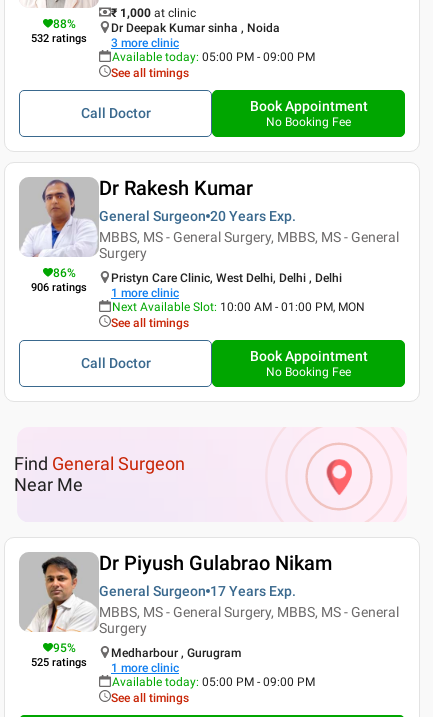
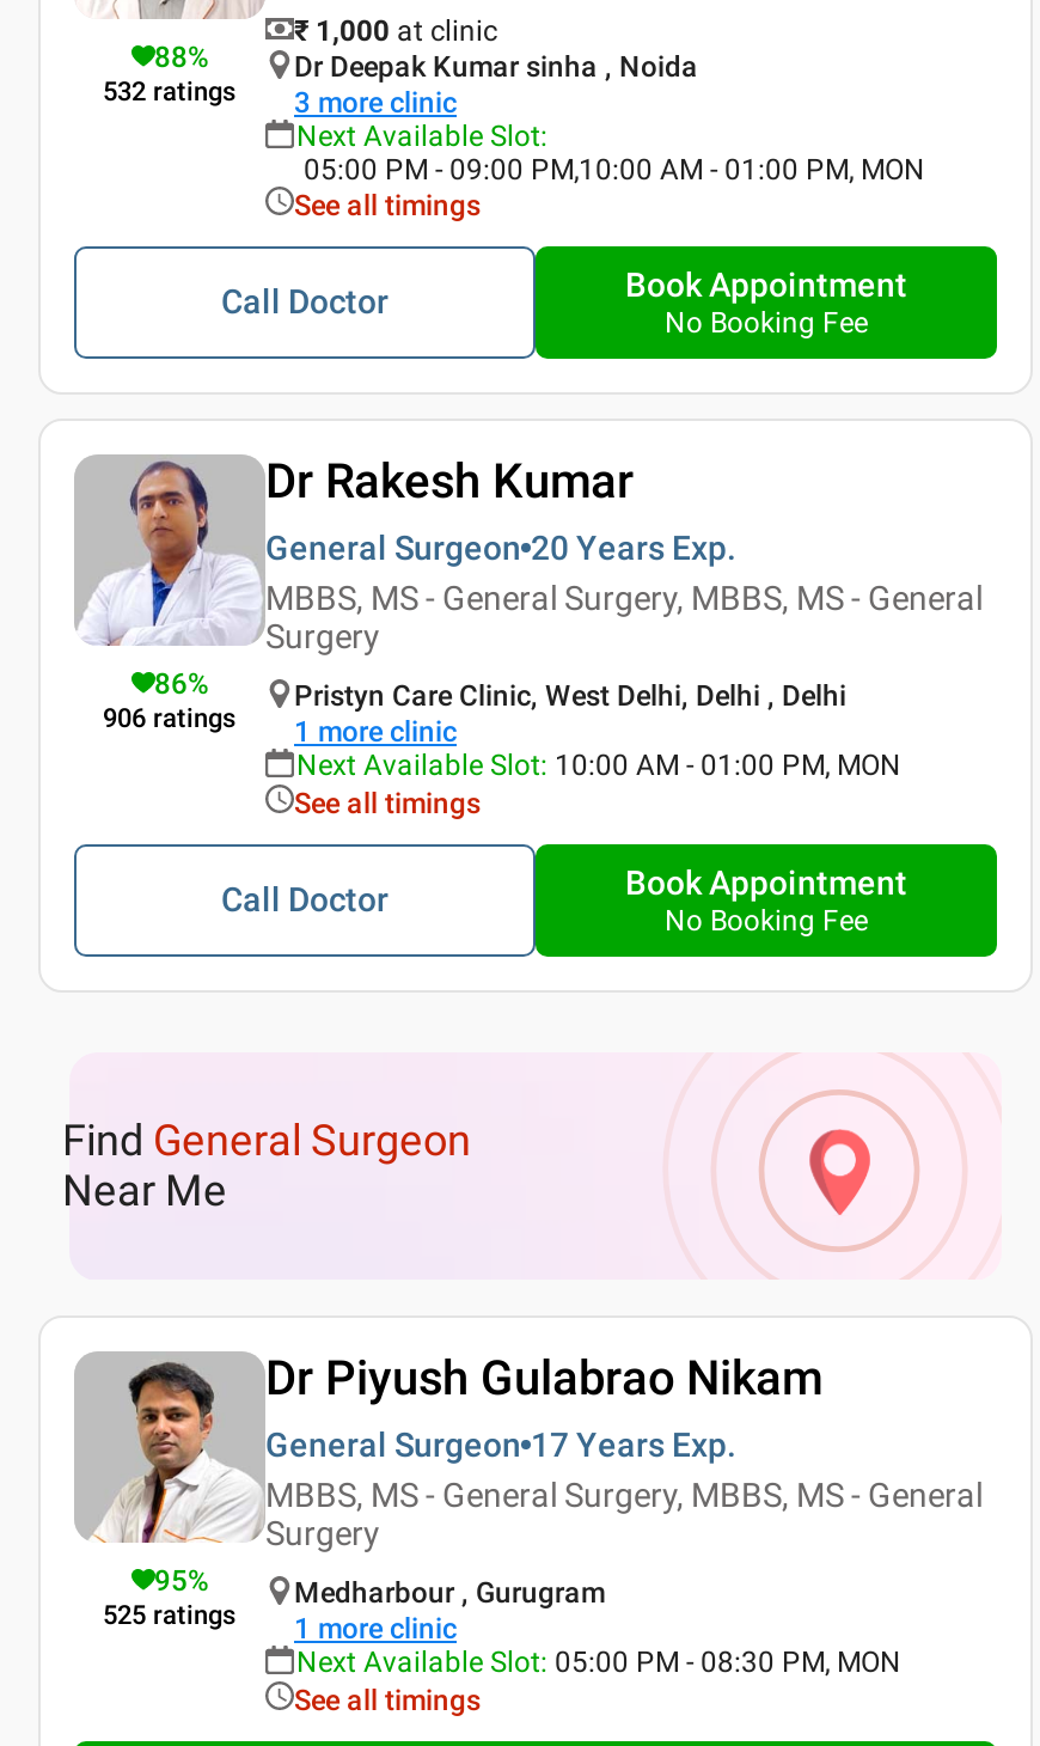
[112,50,315,64] Available today: 05:00 PM - 09:00 PM -> [296,120,925,187] Next Available Slot: | 05:00 PM - 09:00 PM,10:00 AM - 01:00 PM, MON
[112,674,315,688] Available today: 05:00 PM - 09:00 PM -> [296,1644,901,1678] Next Available Slot: 05:00 PM - 08:30 PM, MON

